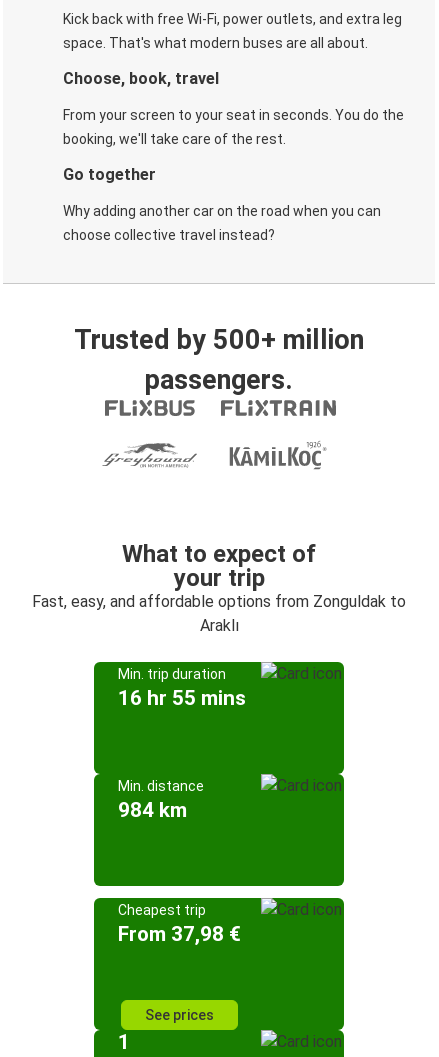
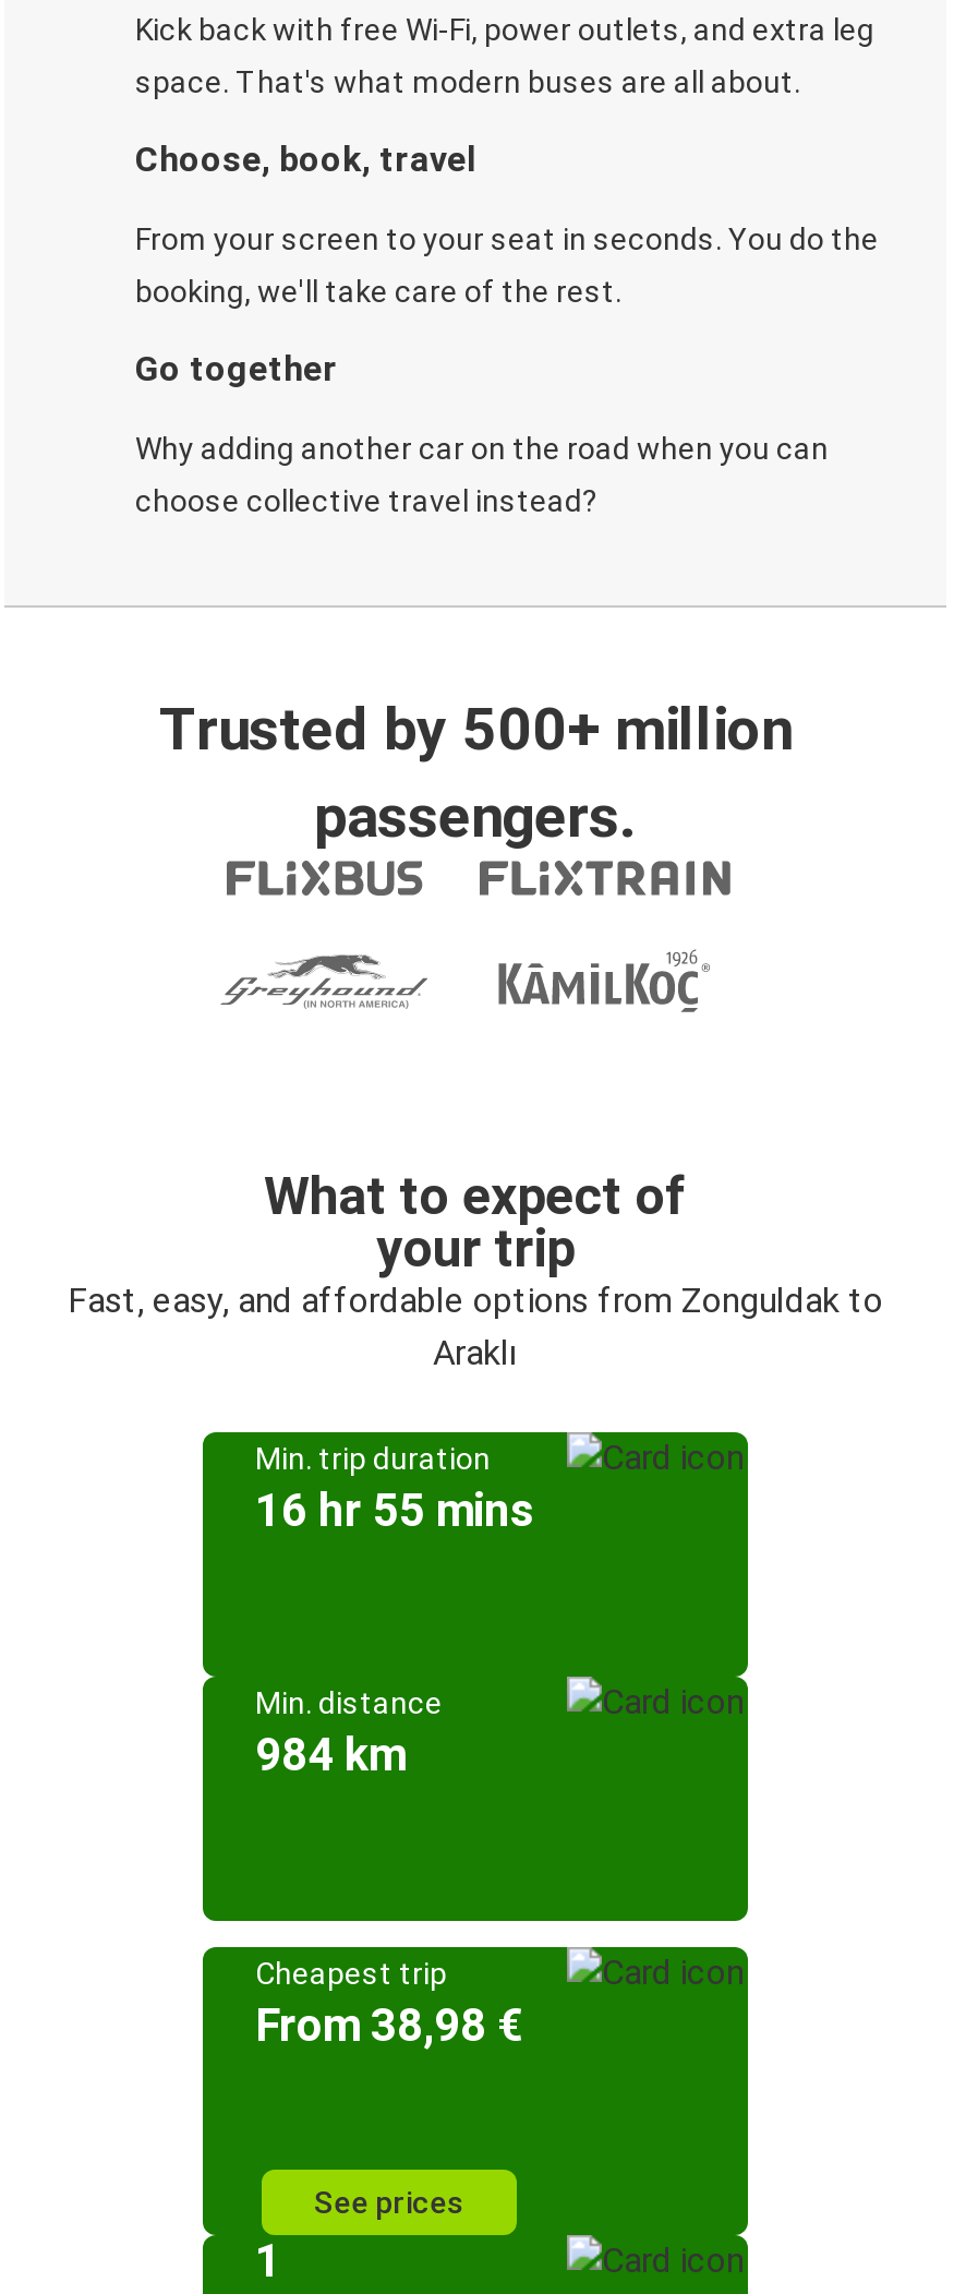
[118,922,241,946] From 37,98 € -> [255,1999,523,2052] From 38,98 €

